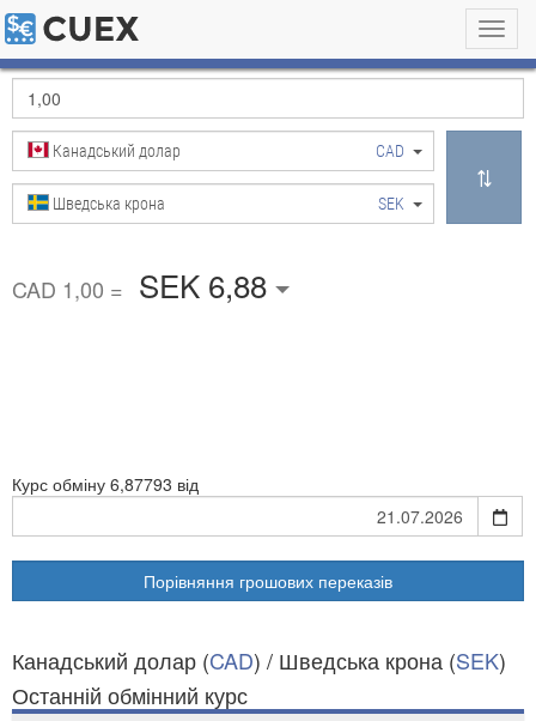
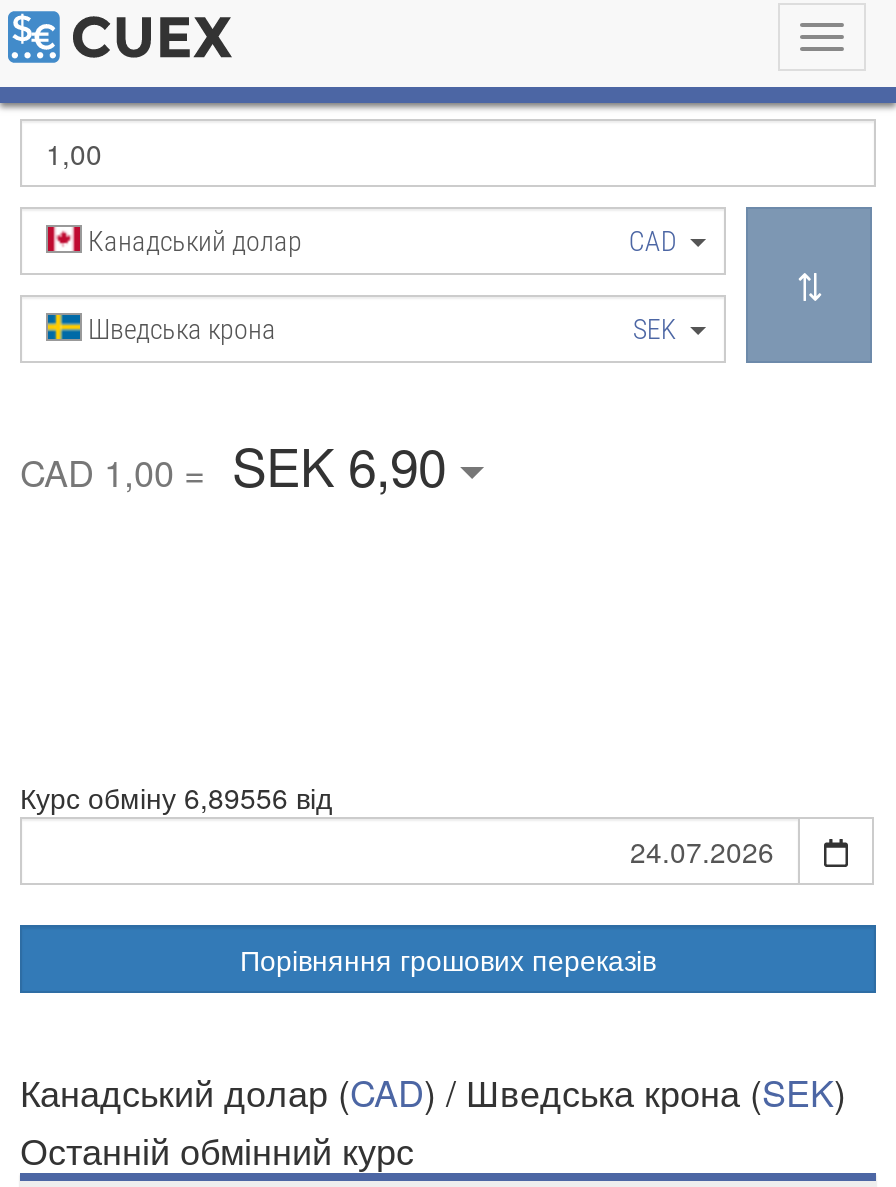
[12,262,275,307] CAD 1,00 = SEK 6,88 -> [20,427,460,501] CAD 1,00 = SEK 6,90
[12,472,199,496] Курс обміну 6,87793 від -> [20,777,332,817] Курс обміну 6,89556 від

